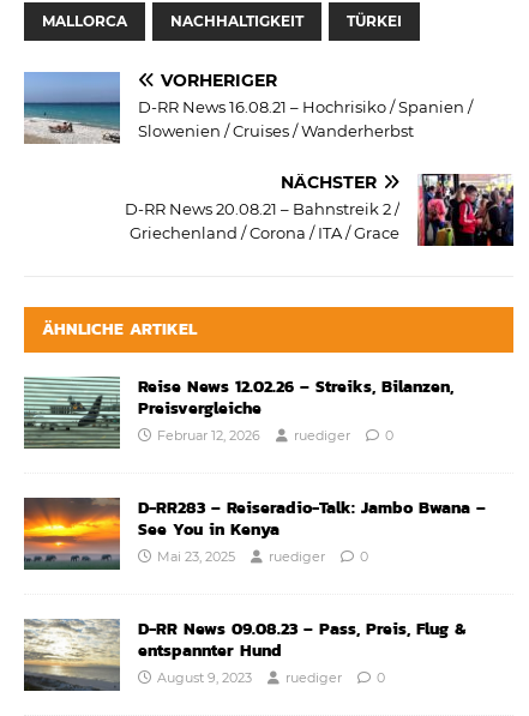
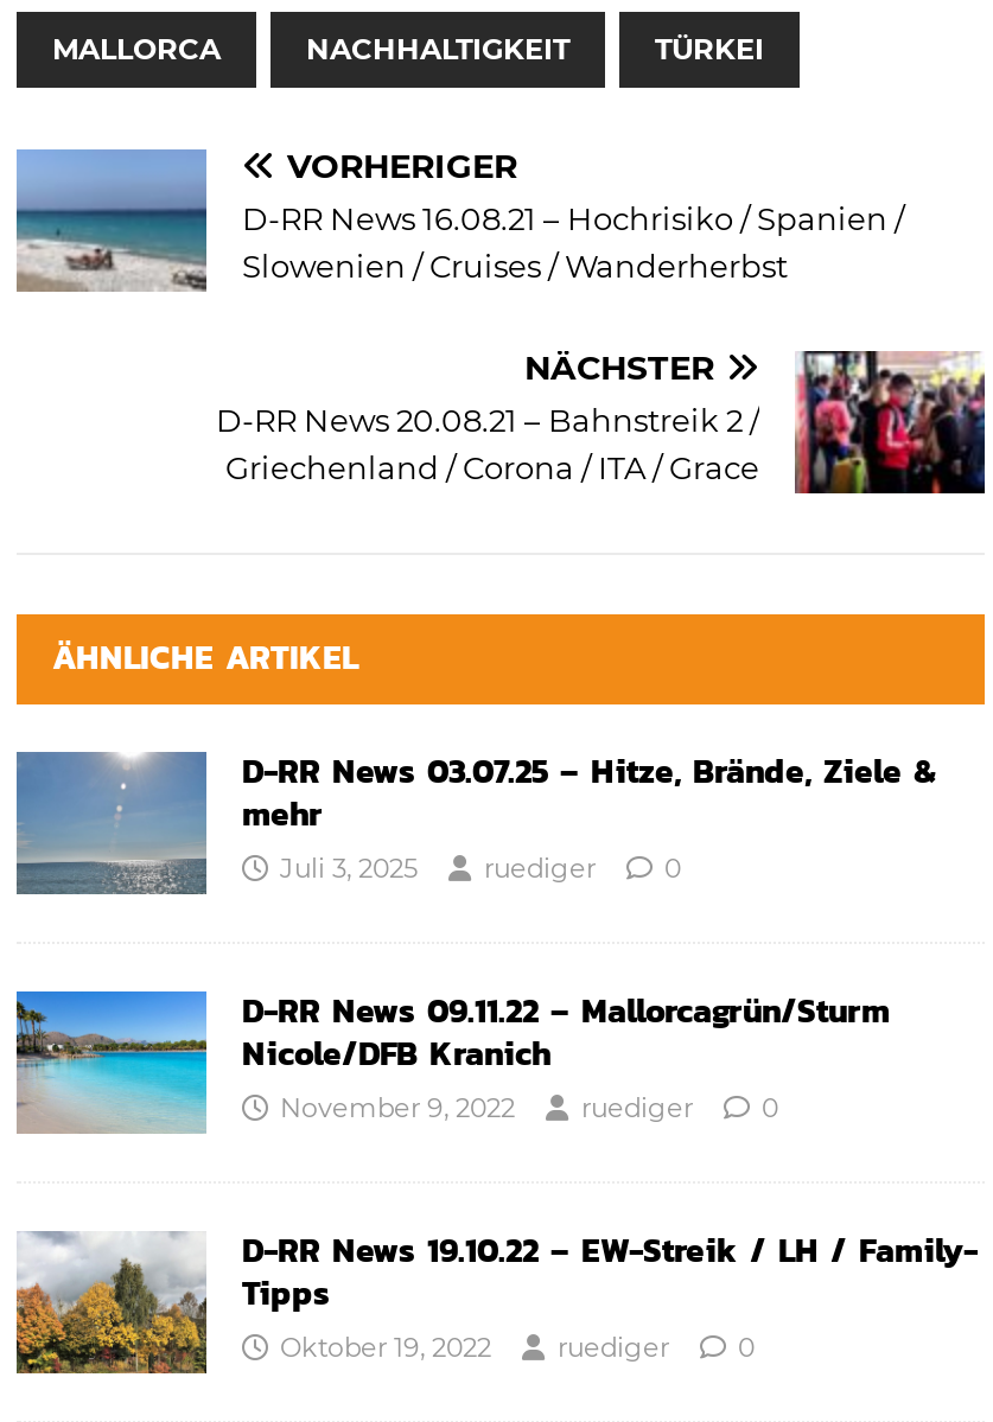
[24,374,453,450] [image] | Reise News 12.02.26 – Streiks, Bilanzen, | Preisvergleiche | Februar 12, 2026 -> [17,746,935,895] [image] | D-RR News 03.07.25 – Hitze, Brände, Ziele & | mehr | Juli 3, 2025
[23,495,486,570] [image] | D-RR283 – Reiseradio-Talk: Jambo Bwana – | See You in Kenya | Mai 23, 2025 -> [14,985,890,1135] [image] | D-RR News 09.11.22 – Mallorcagrün/Sturm | Nicole/DFB Kranich | November 9, 2022
[24,616,465,692] [image] | D-RR News 09.08.23 – Pass, Preis, Flug & | entspannter Hund | August 9, 2023 -> [17,1225,978,1375] [image] | D-RR News 19.10.22 – EW-Streik / LH / Family- | Tipps | Oktober 19, 2022

